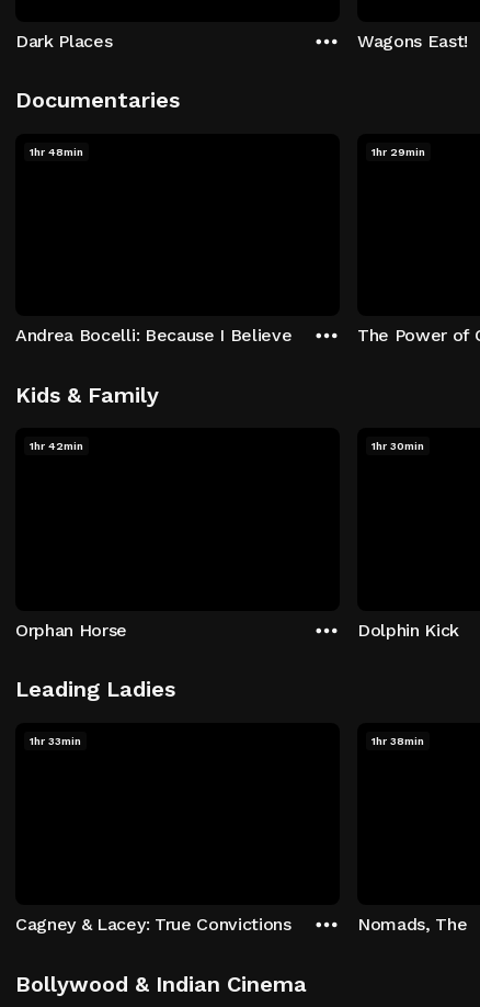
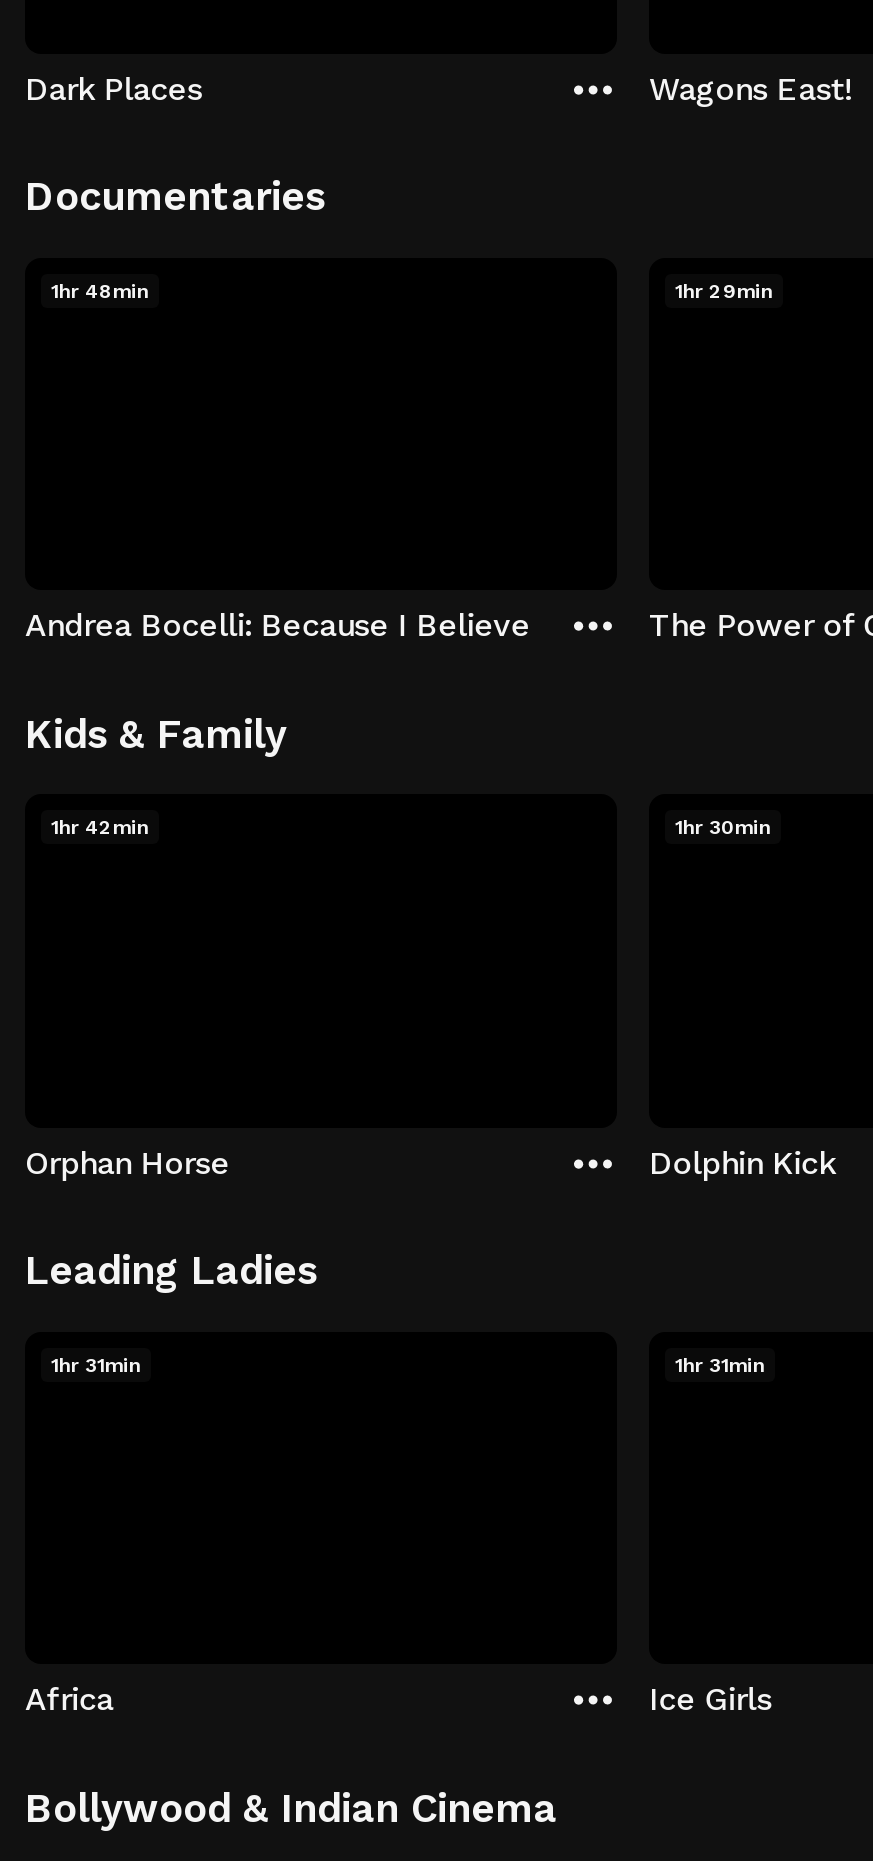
[30,734,81,746] 1hr 33min -> [51,1353,141,1375] 1hr 31min
[372,734,424,746] 1hr 38min -> [675,1353,765,1375] 1hr 31min
[15,914,291,935] Cagney & Lacey: True Convictions -> [25,1680,113,1718] Africa
[357,914,467,935] Nomads, The -> [649,1680,771,1718] Ice Girls

